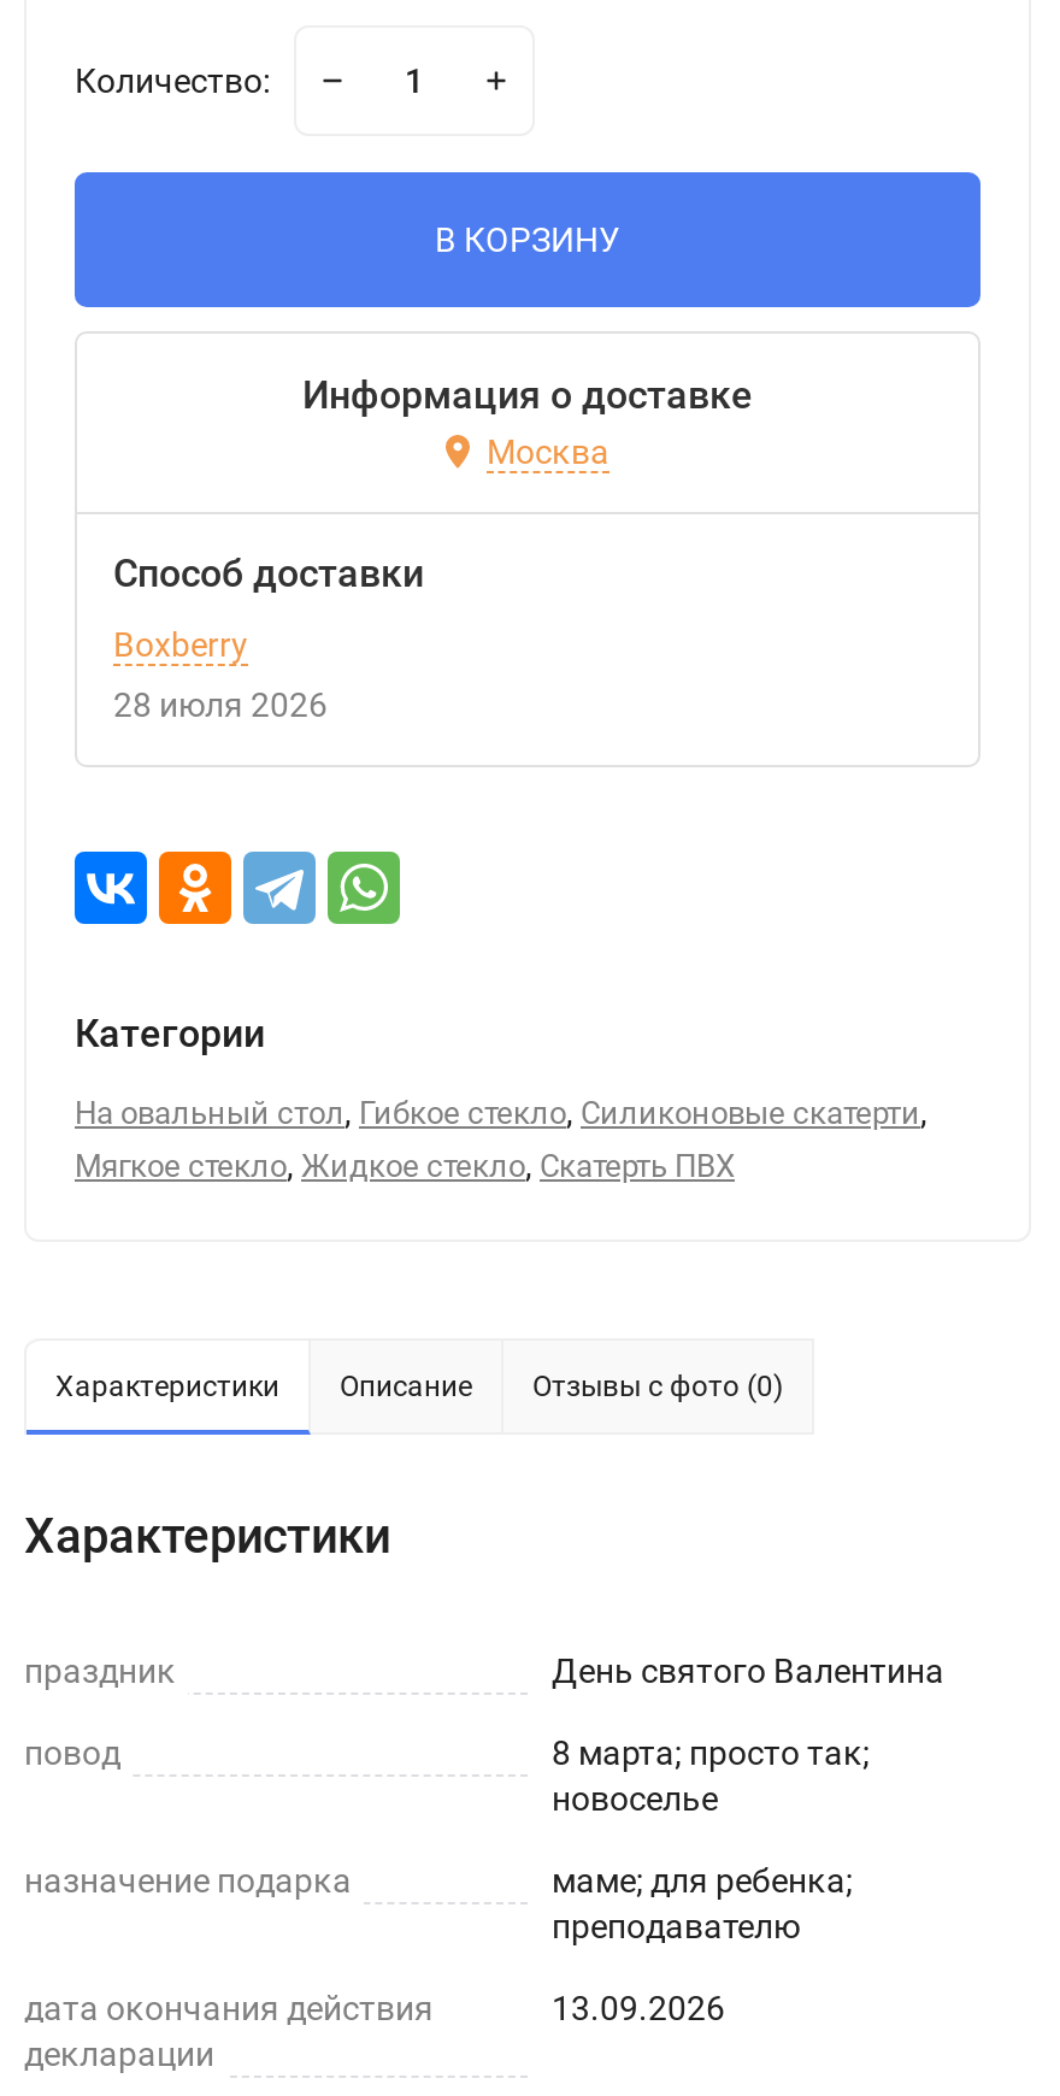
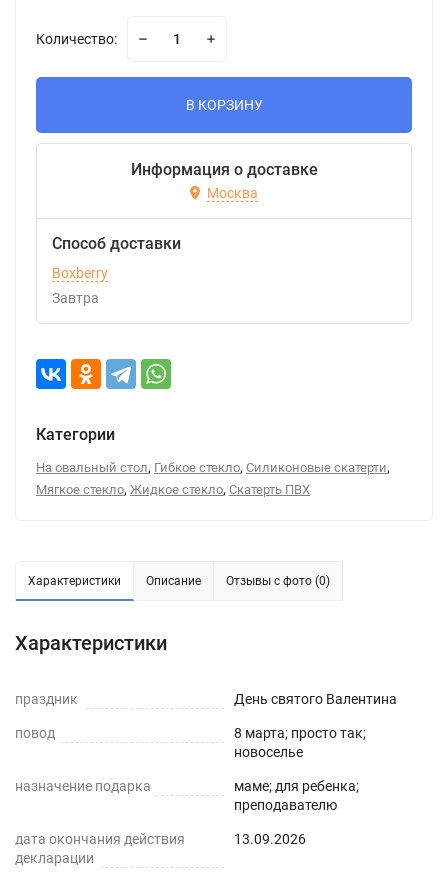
[113,686,328,725] 28 июля 2026 -> [52,290,99,306] Завтра

